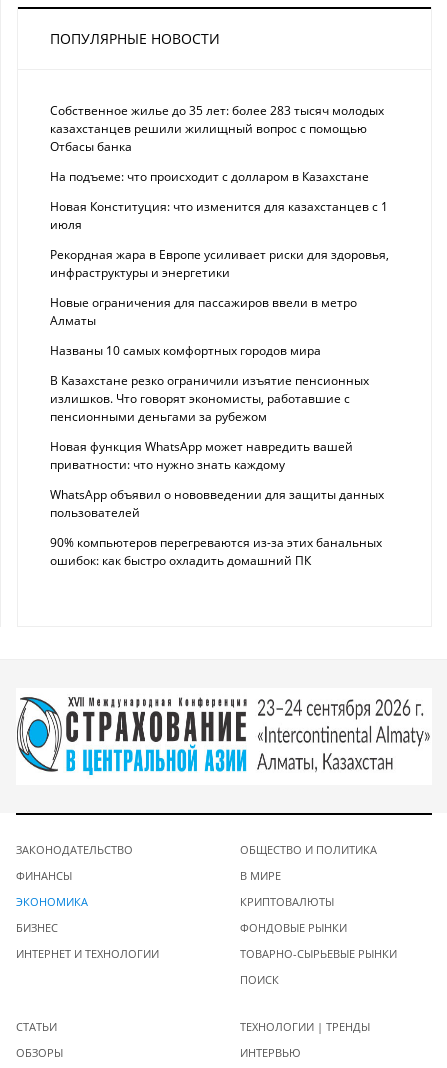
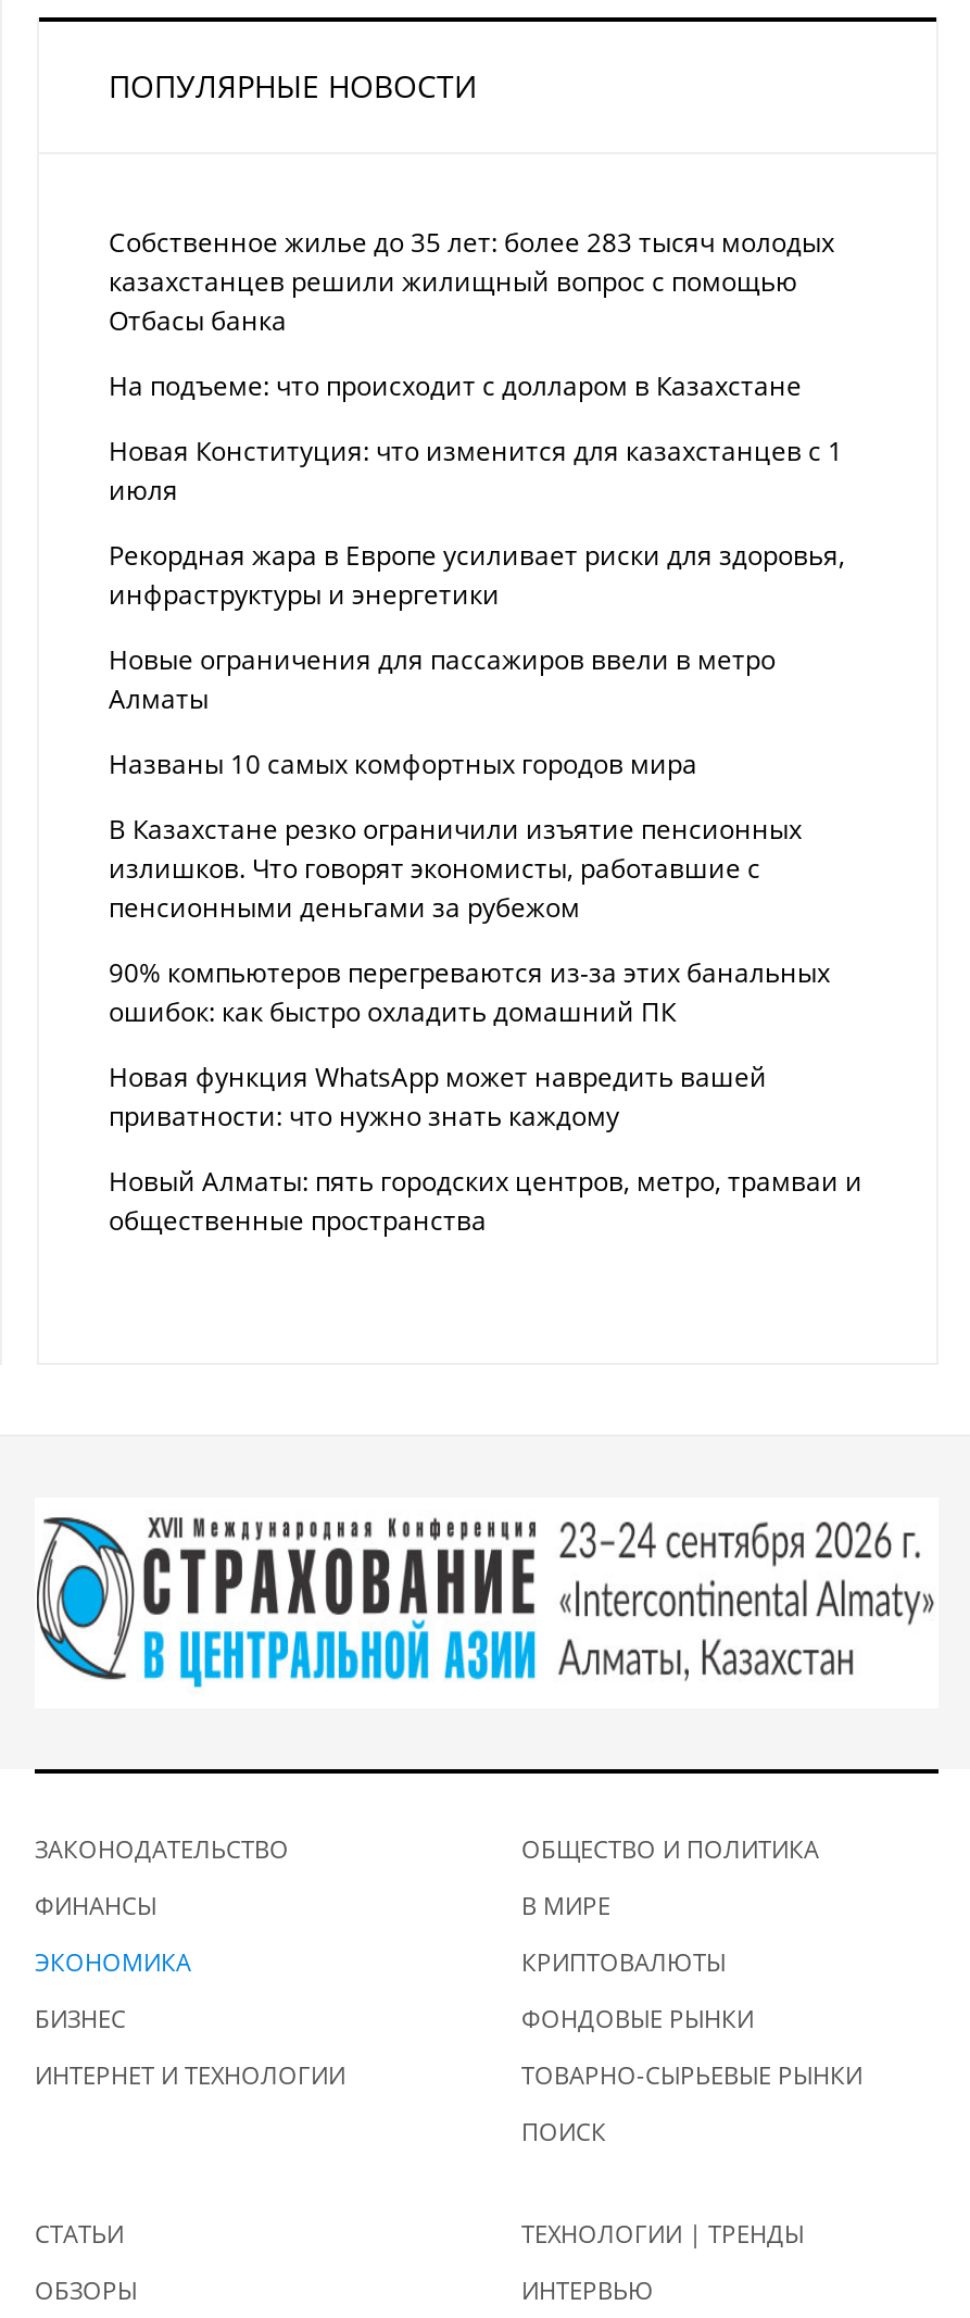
moved [50,438,353,473] -> [109,1059,767,1135]: Новая функция WhatsApp может навредить вашей | приватности: что нужно знать каждому
[50,486,384,521] WhatsApp объявил о нововведении для защиты данных | пользователей -> [109,1164,862,1240] Новый Алматы: пять городских центров, метро, трамваи и | общественные пространства
moved [50,534,382,569] -> [109,955,830,1031]: 90% компьютеров перегреваются из-за этих банальных | ошибок: как быстро охладить домашний ПК

